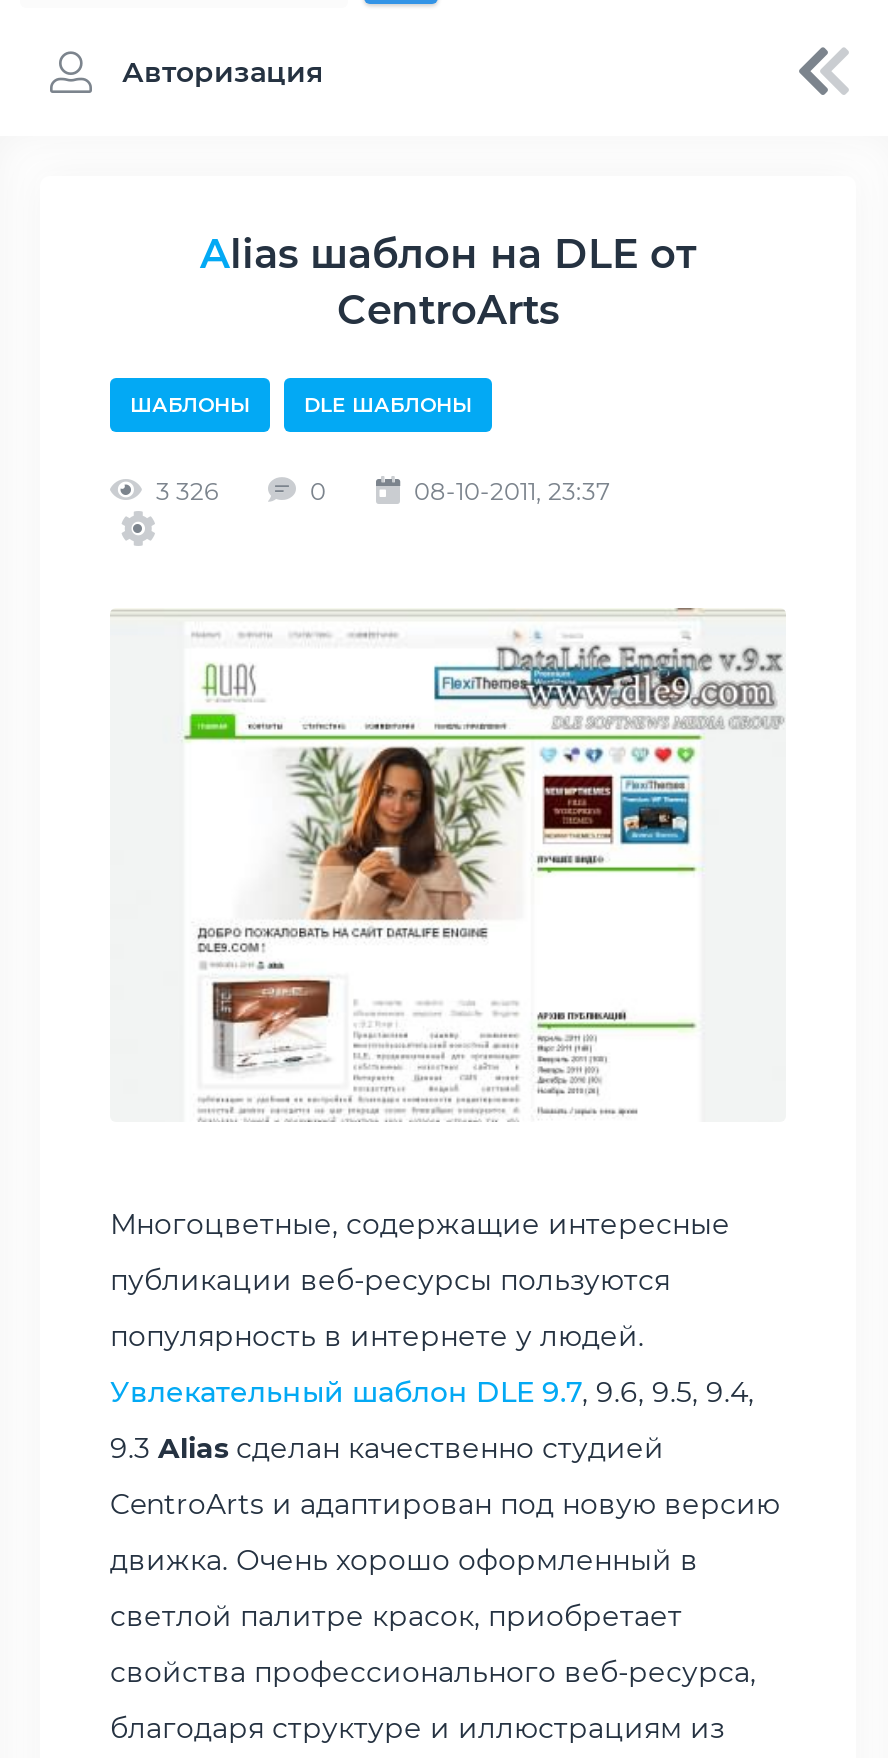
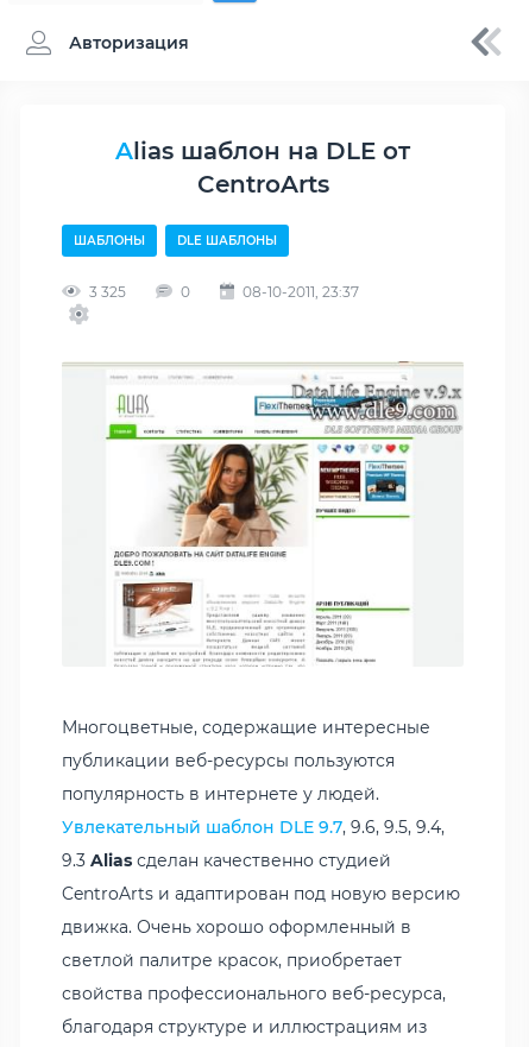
[156,475,218,505] 3 326 -> [89,282,126,300] 3 325

